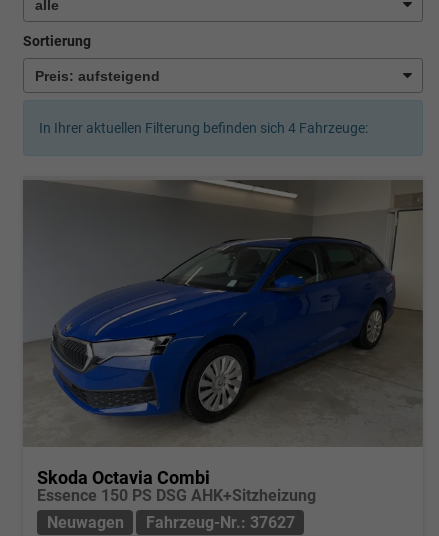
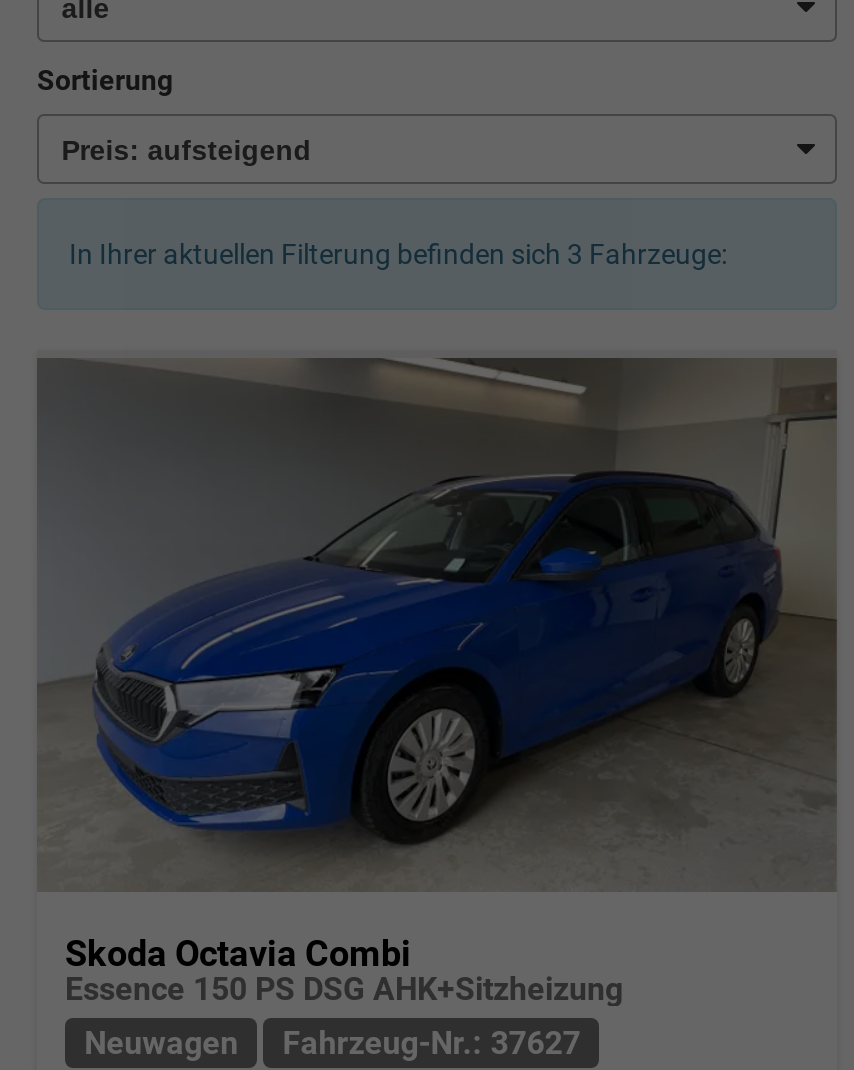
[39,120,368,136] In Ihrer aktuellen Filterung befinden sich 4 Fahrzeuge: -> [69,239,727,271] In Ihrer aktuellen Filterung befinden sich 3 Fahrzeuge:

